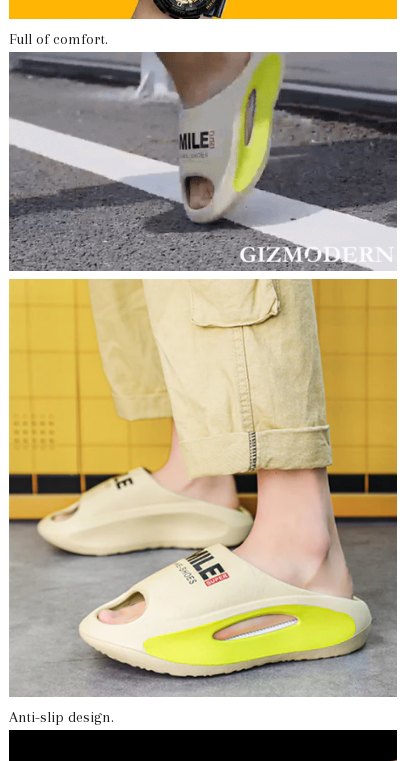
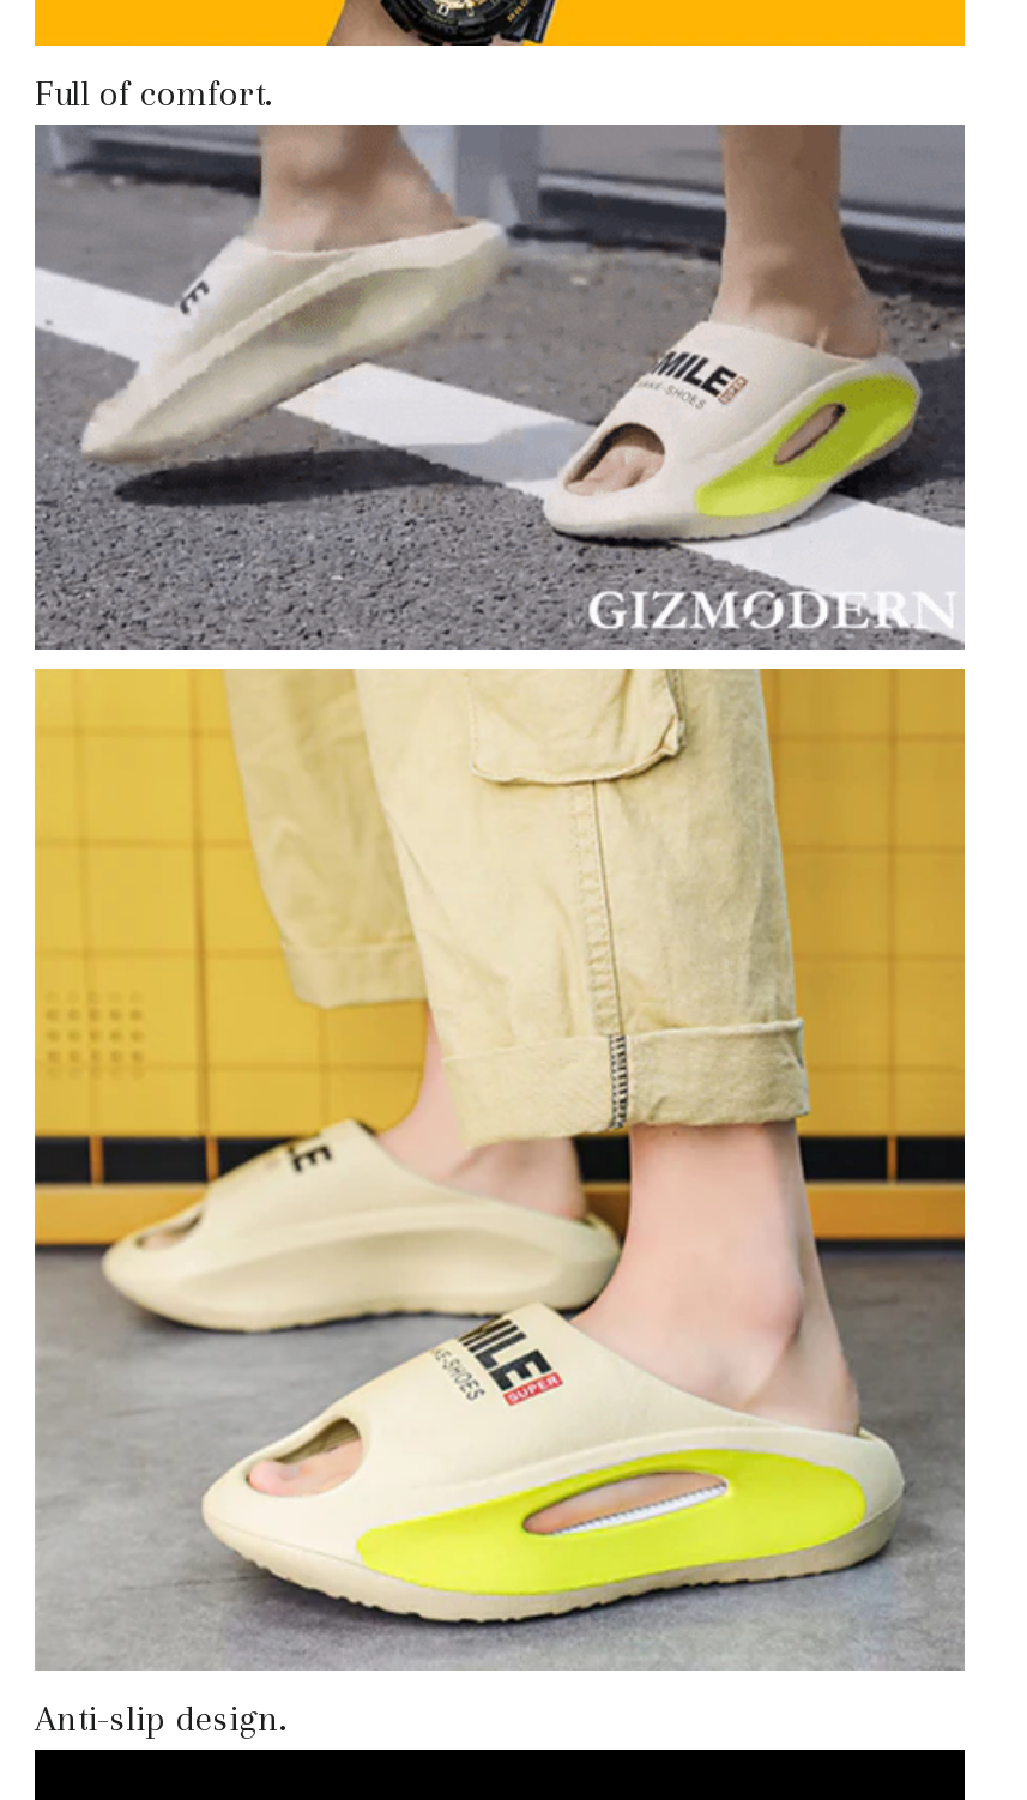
[9,52,397,270] [image] -> [35,125,965,650] [image]

